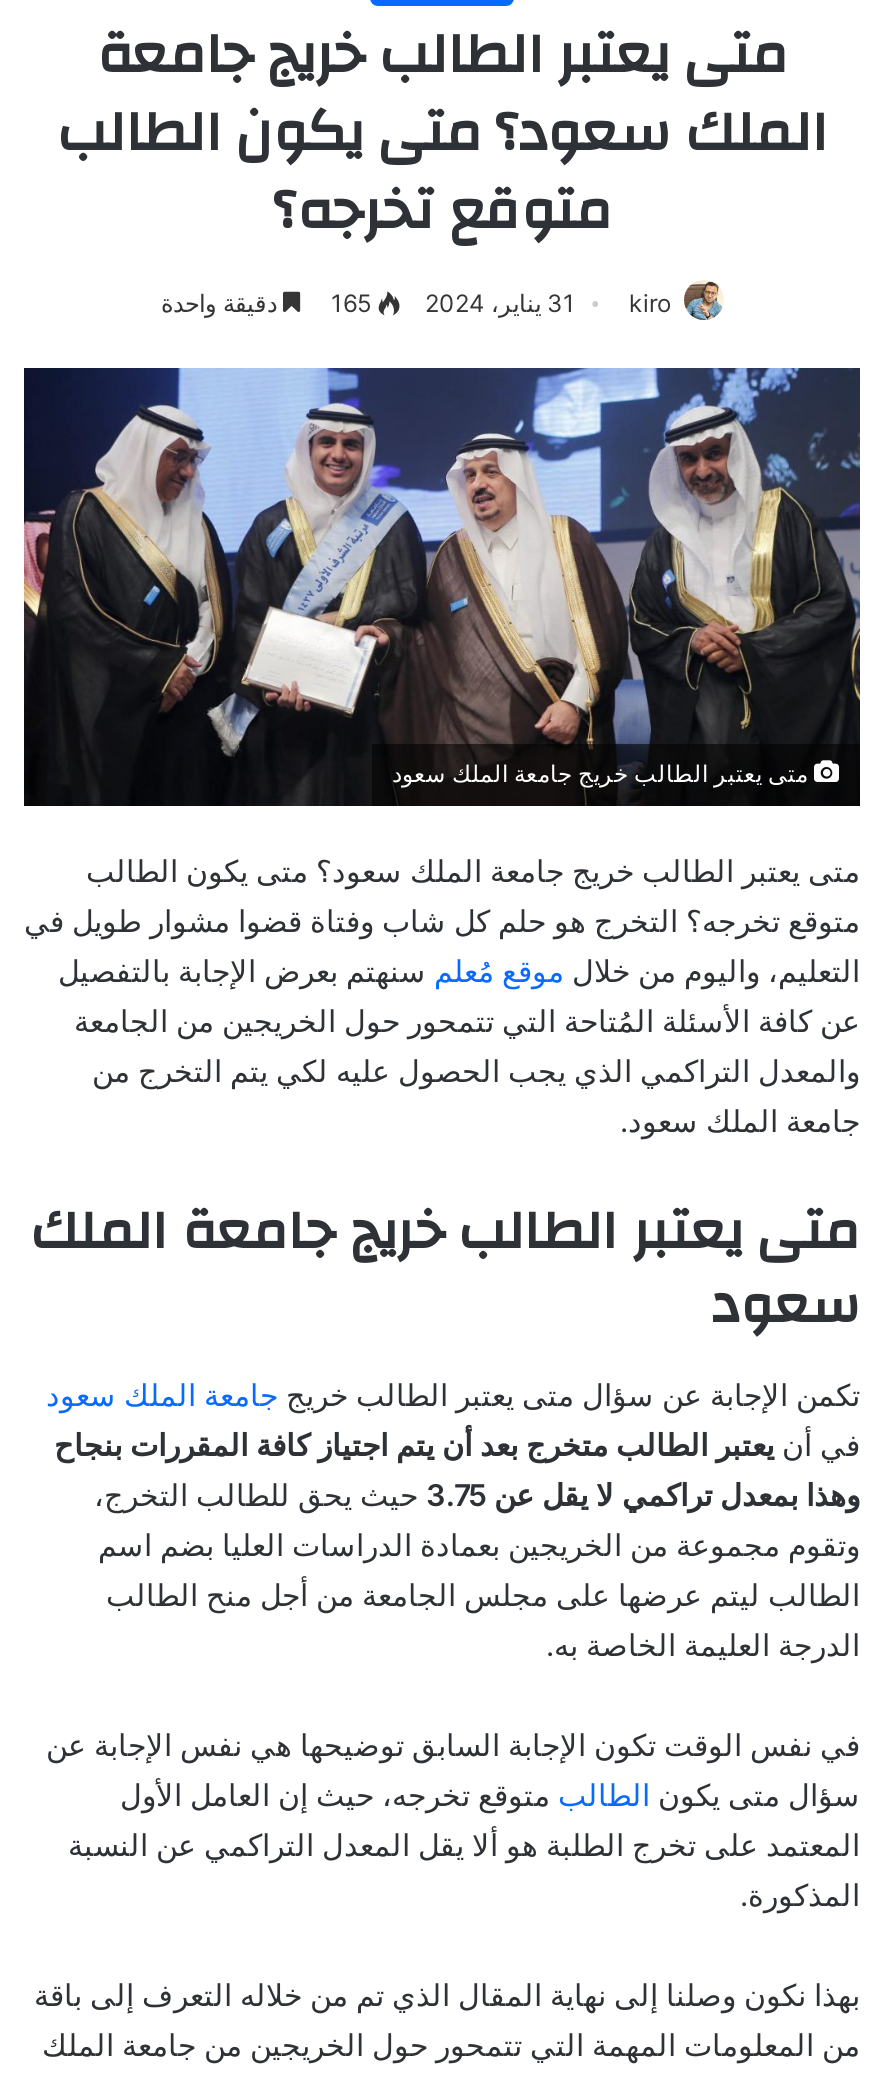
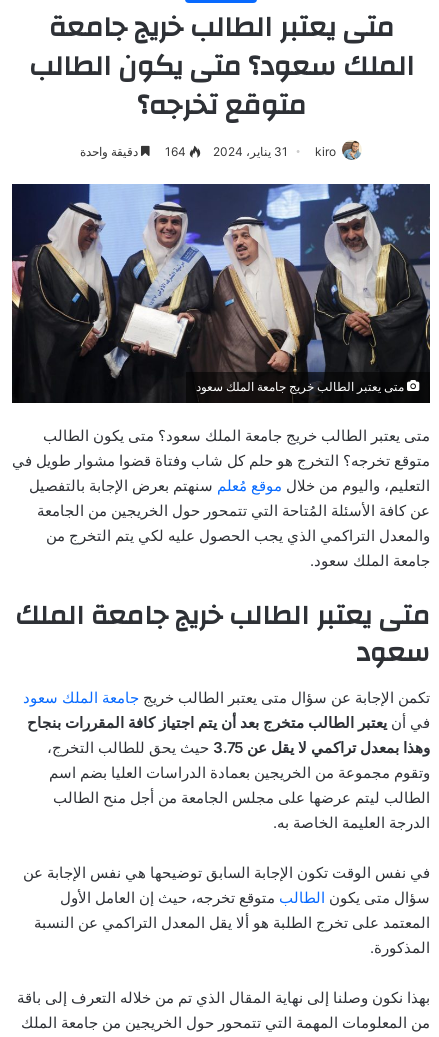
[161,288,371,318] 165 دقيقة واحدة -> [80,144,186,159] 164 دقيقة واحدة

